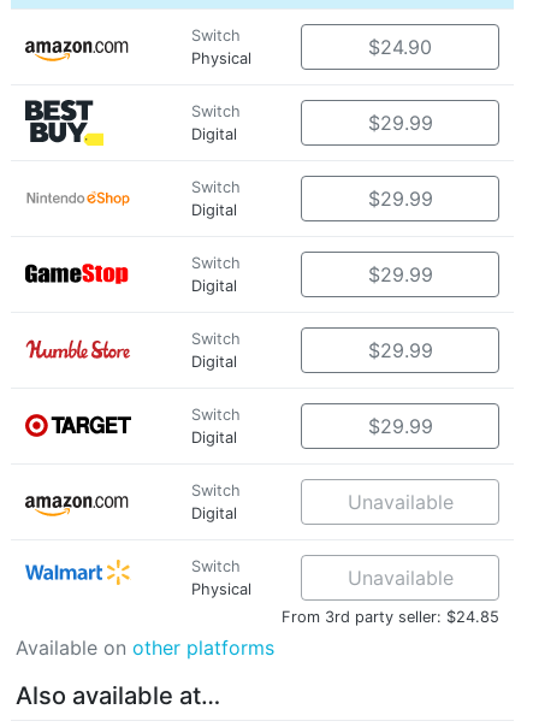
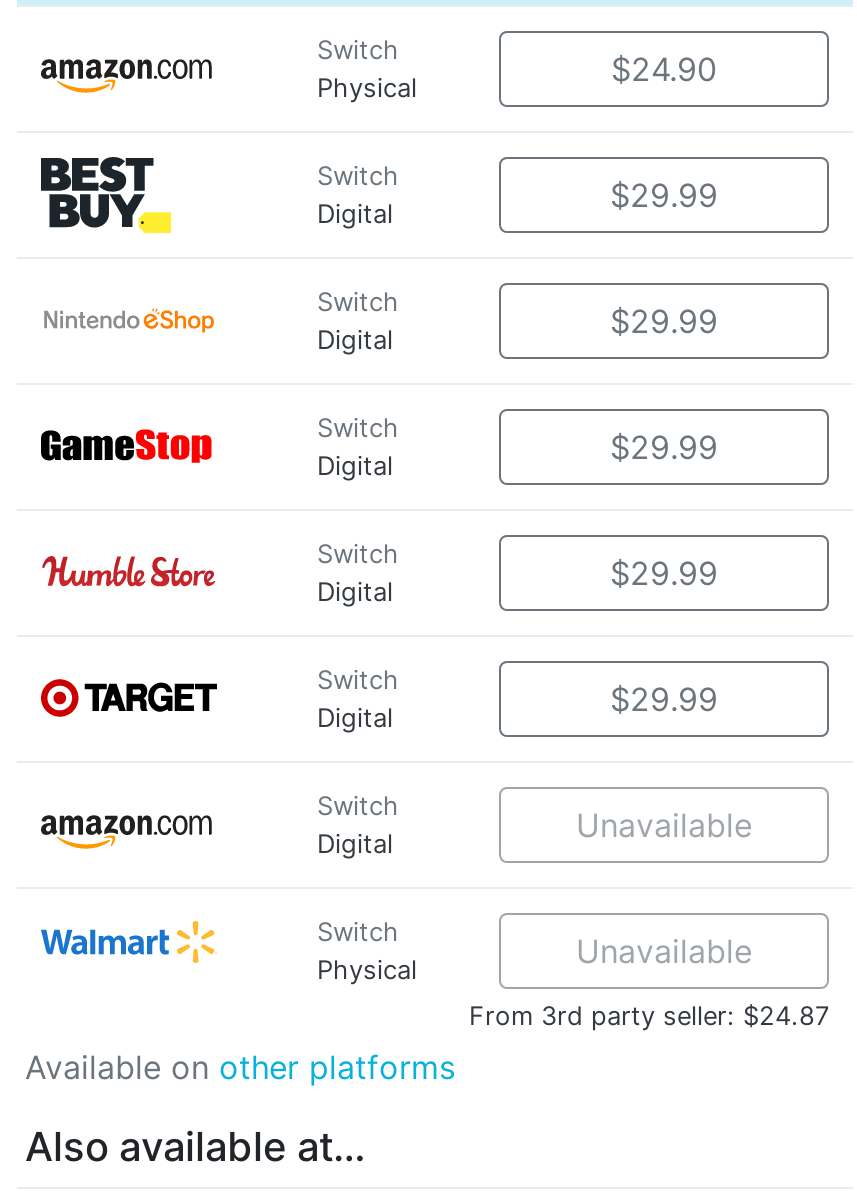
[282,608,499,626] From 3rd party seller: $24.85 -> [469,1001,829,1031] From 3rd party seller: $24.87

